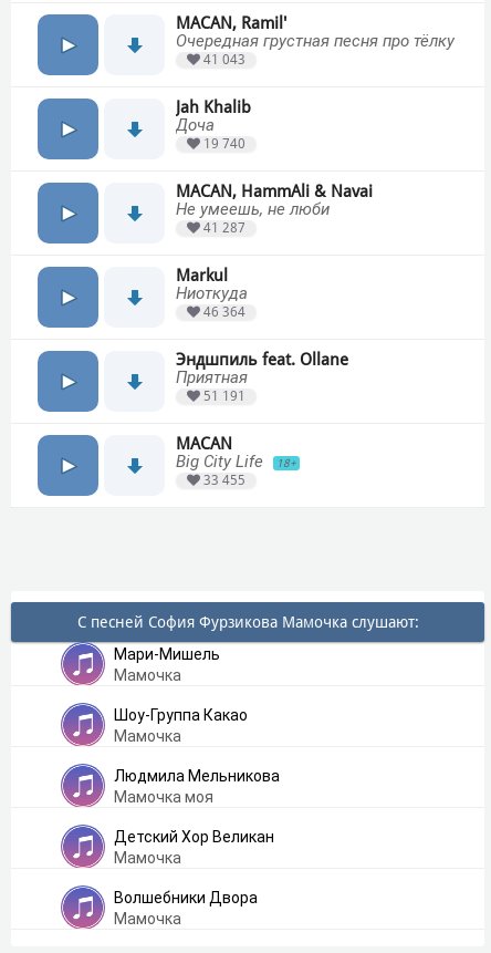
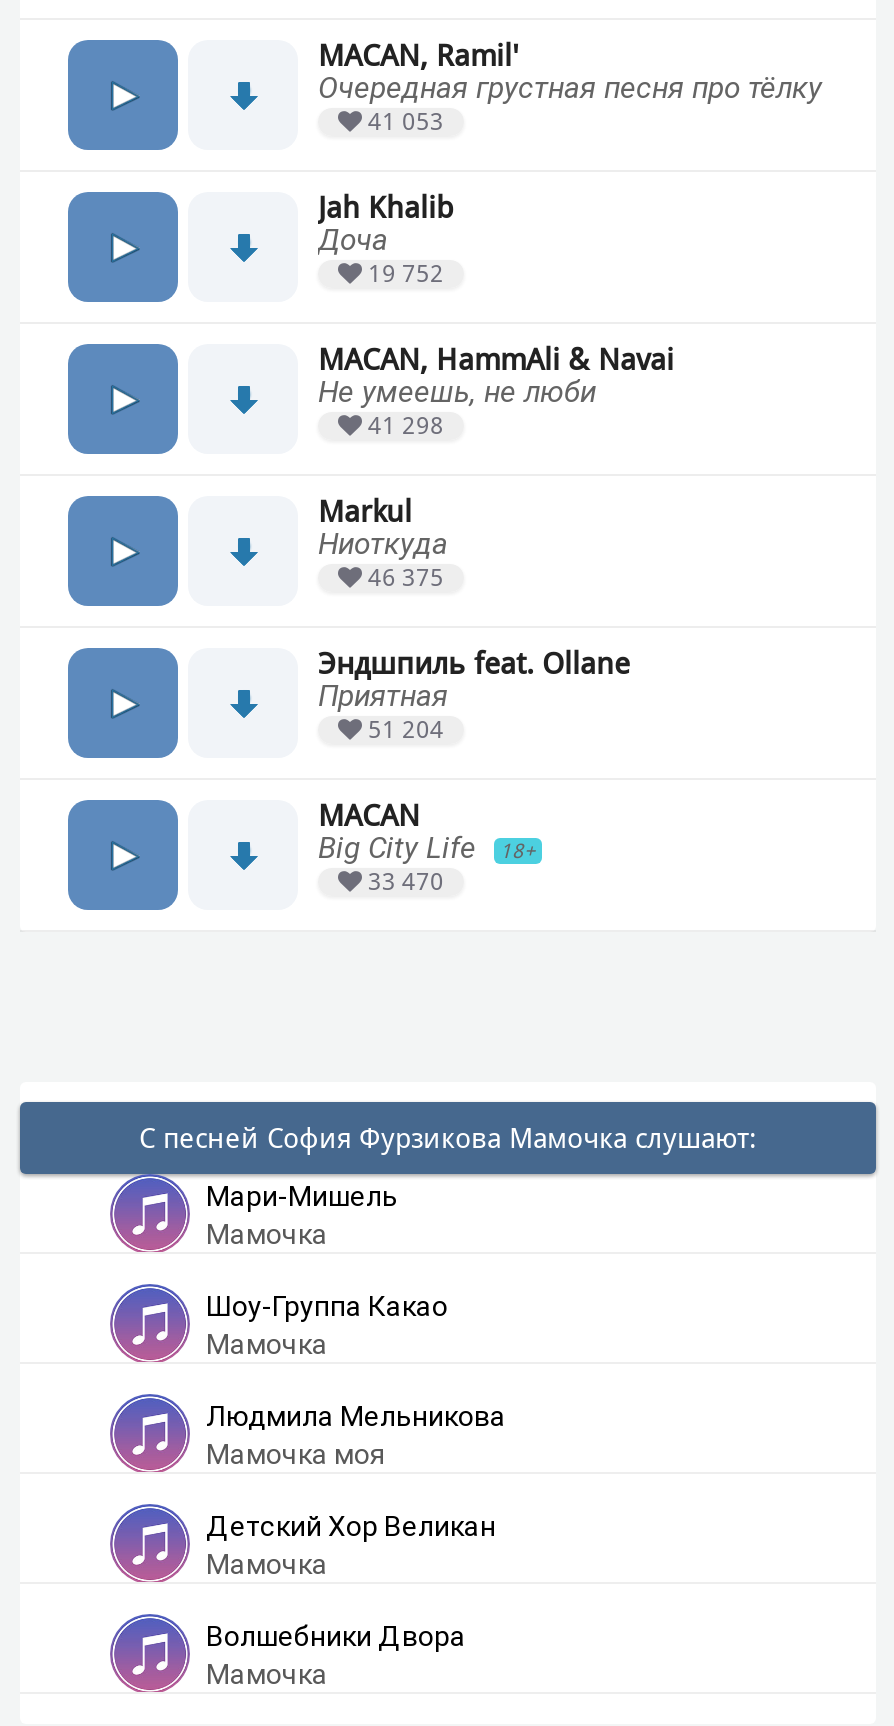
[200,52,245,68] 41 043 -> [362,108,444,136] 41 053
[200,136,245,152] 19 740 -> [362,260,444,288] 19 752
[200,220,245,236] 41 287 -> [362,412,444,440] 41 298
[200,304,245,320] 46 364 -> [362,564,444,592] 46 375
[200,389,245,404] 51 191 -> [362,716,444,744] 51 204
[200,473,245,488] 33 455 -> [362,868,444,896] 33 470

